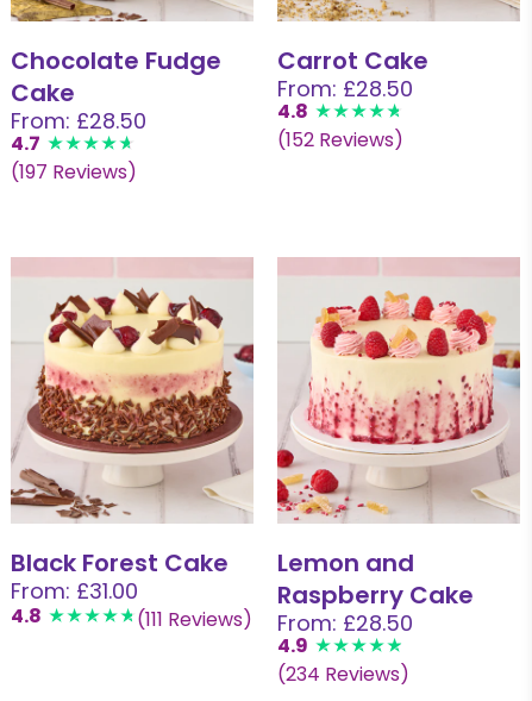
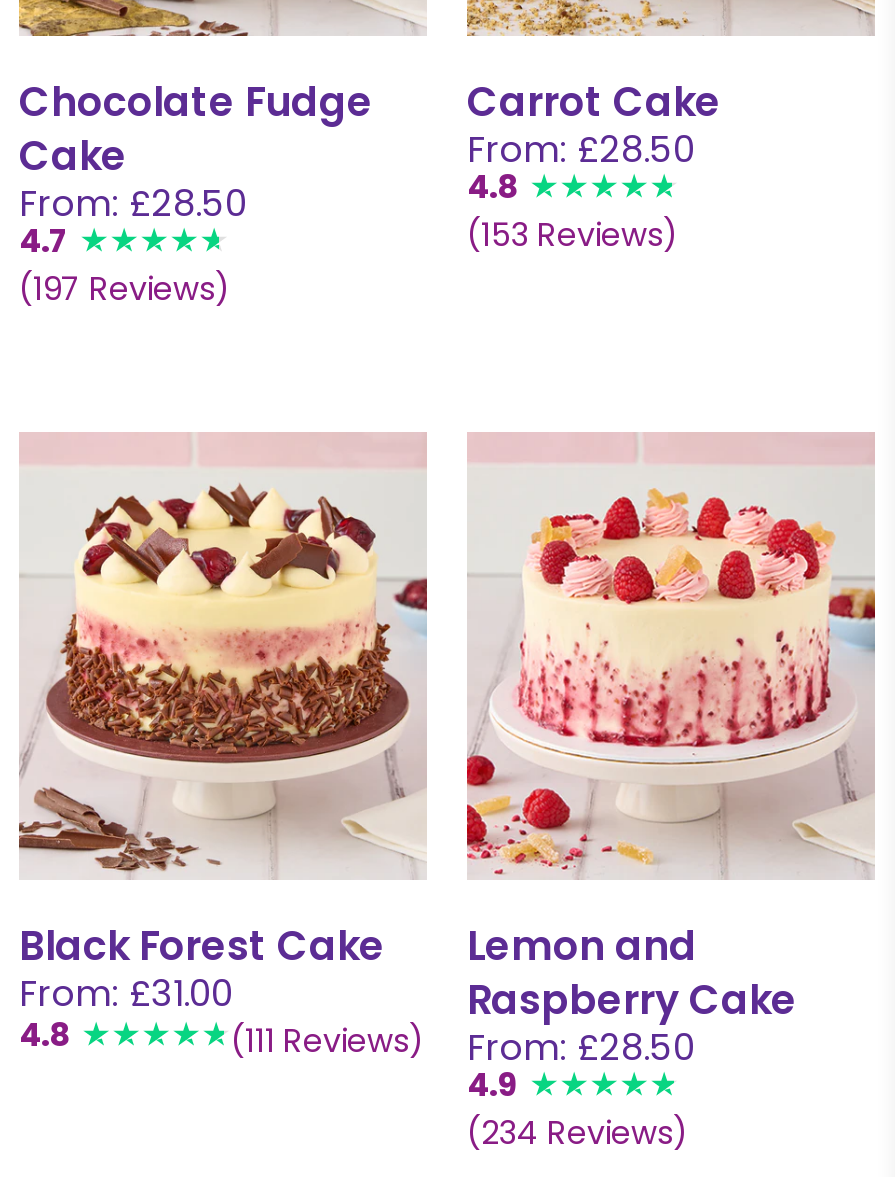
[277,126,403,154] (152 Reviews) -> [467,212,679,258] (153 Reviews)

